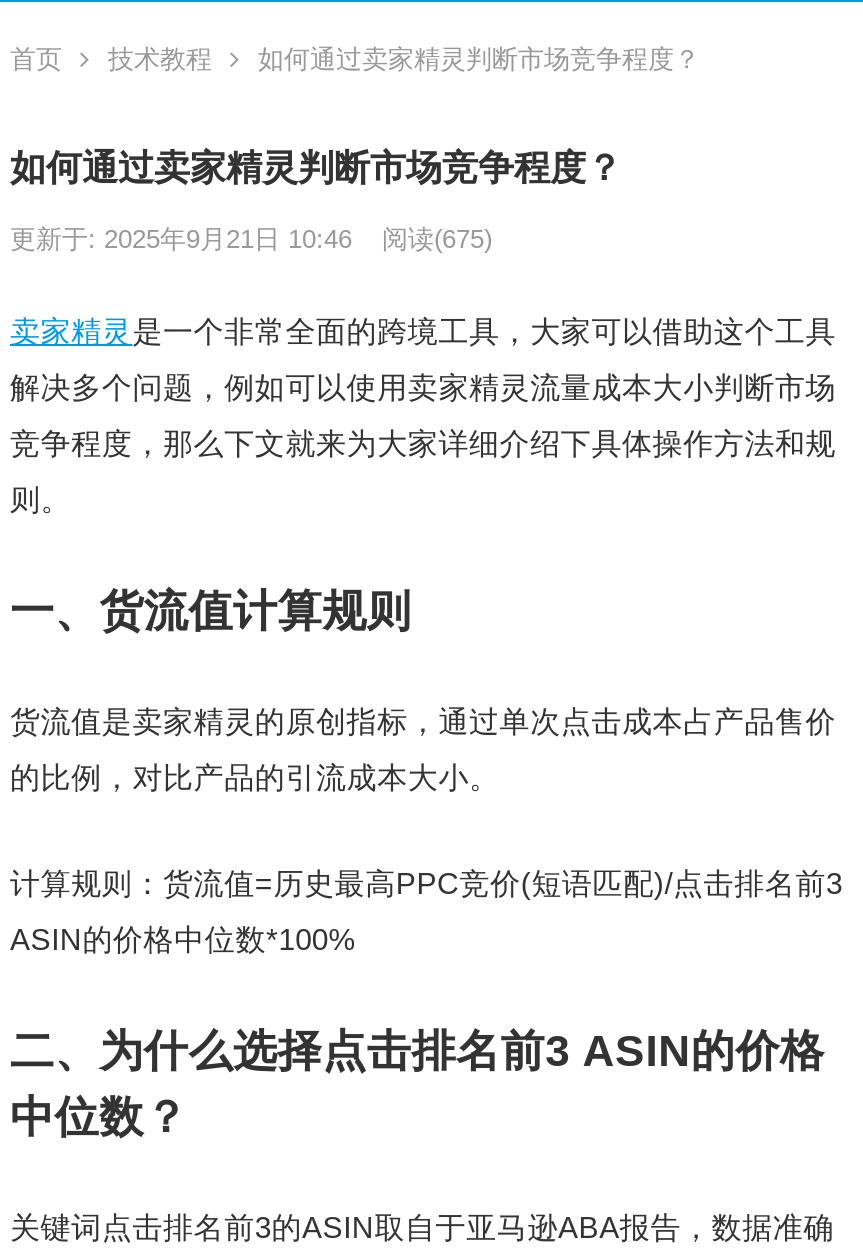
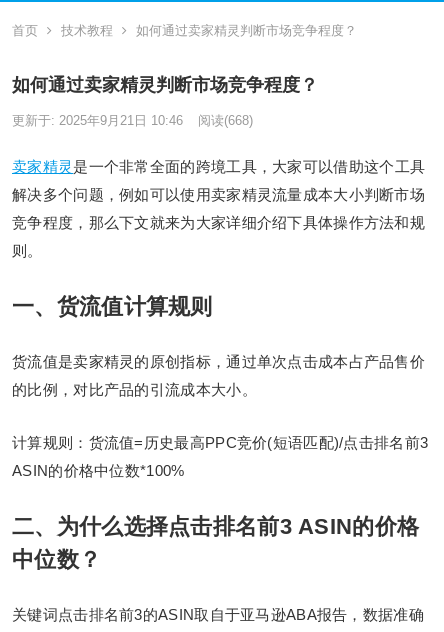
[10,224,492,254] 更新于: 2025年9月21日 10:46 阅读(675) -> [12,113,253,128] 更新于: 2025年9月21日 10:46 阅读(668)

